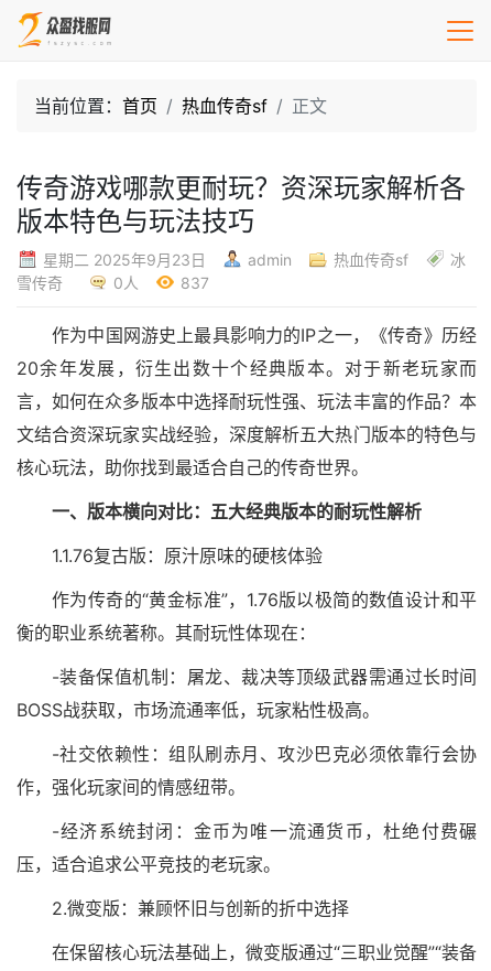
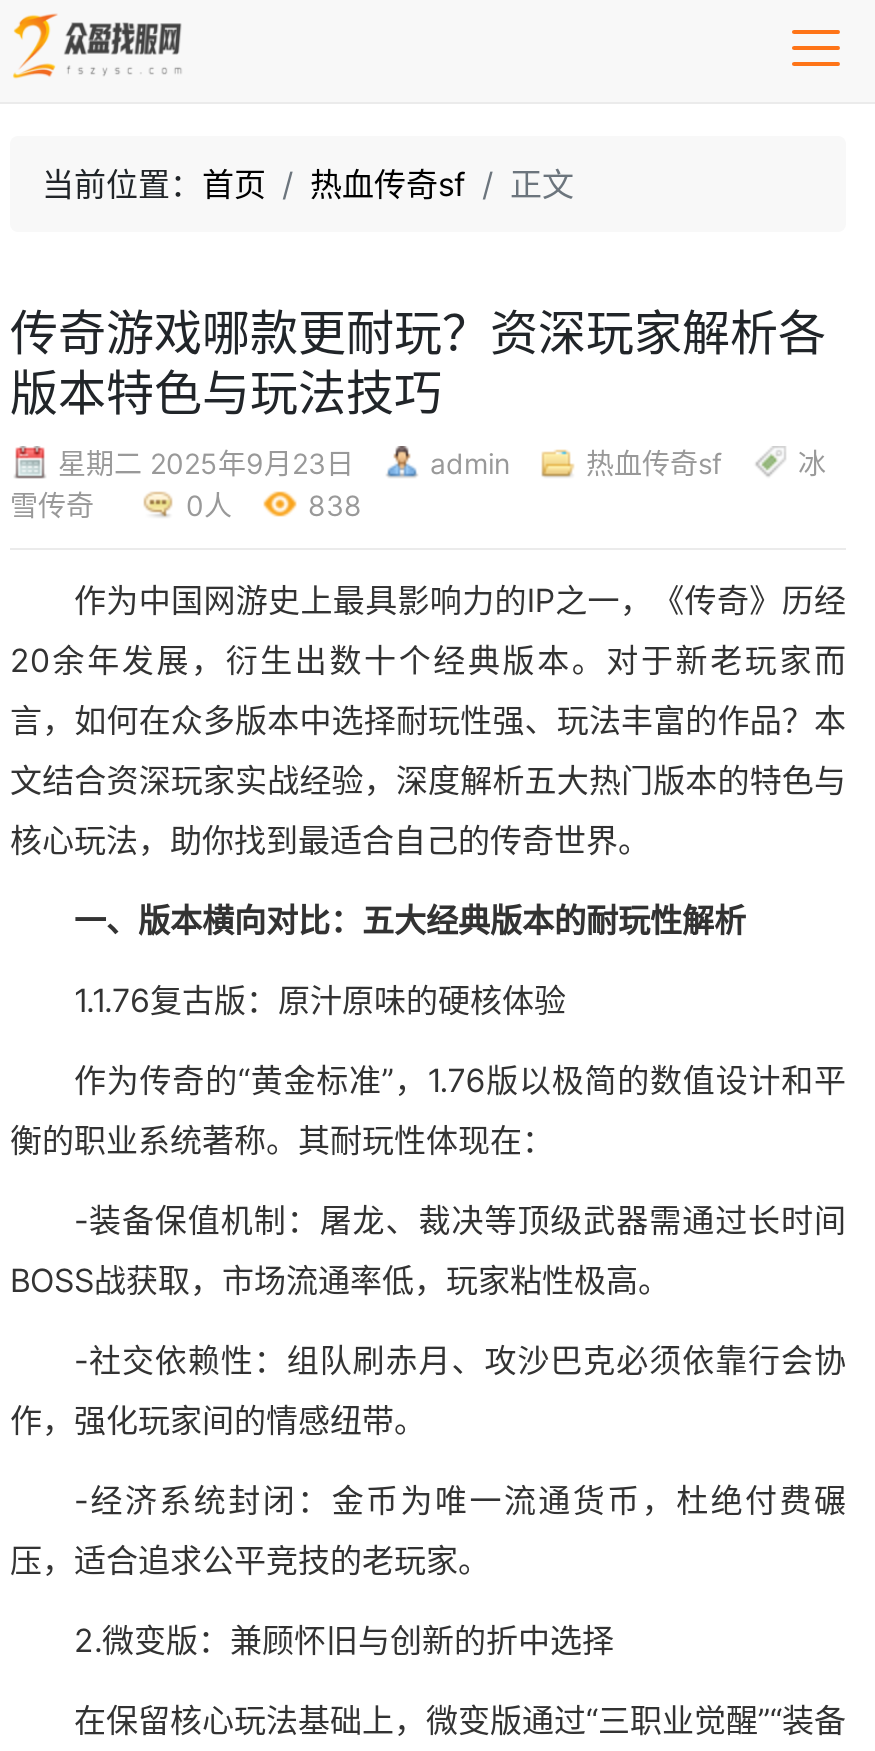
[113,274,209,292] 0人 837 -> [186,488,362,522] 0人 838

